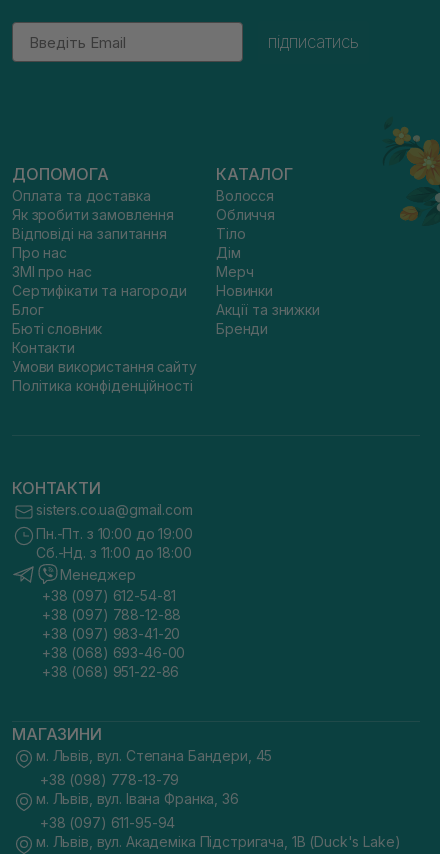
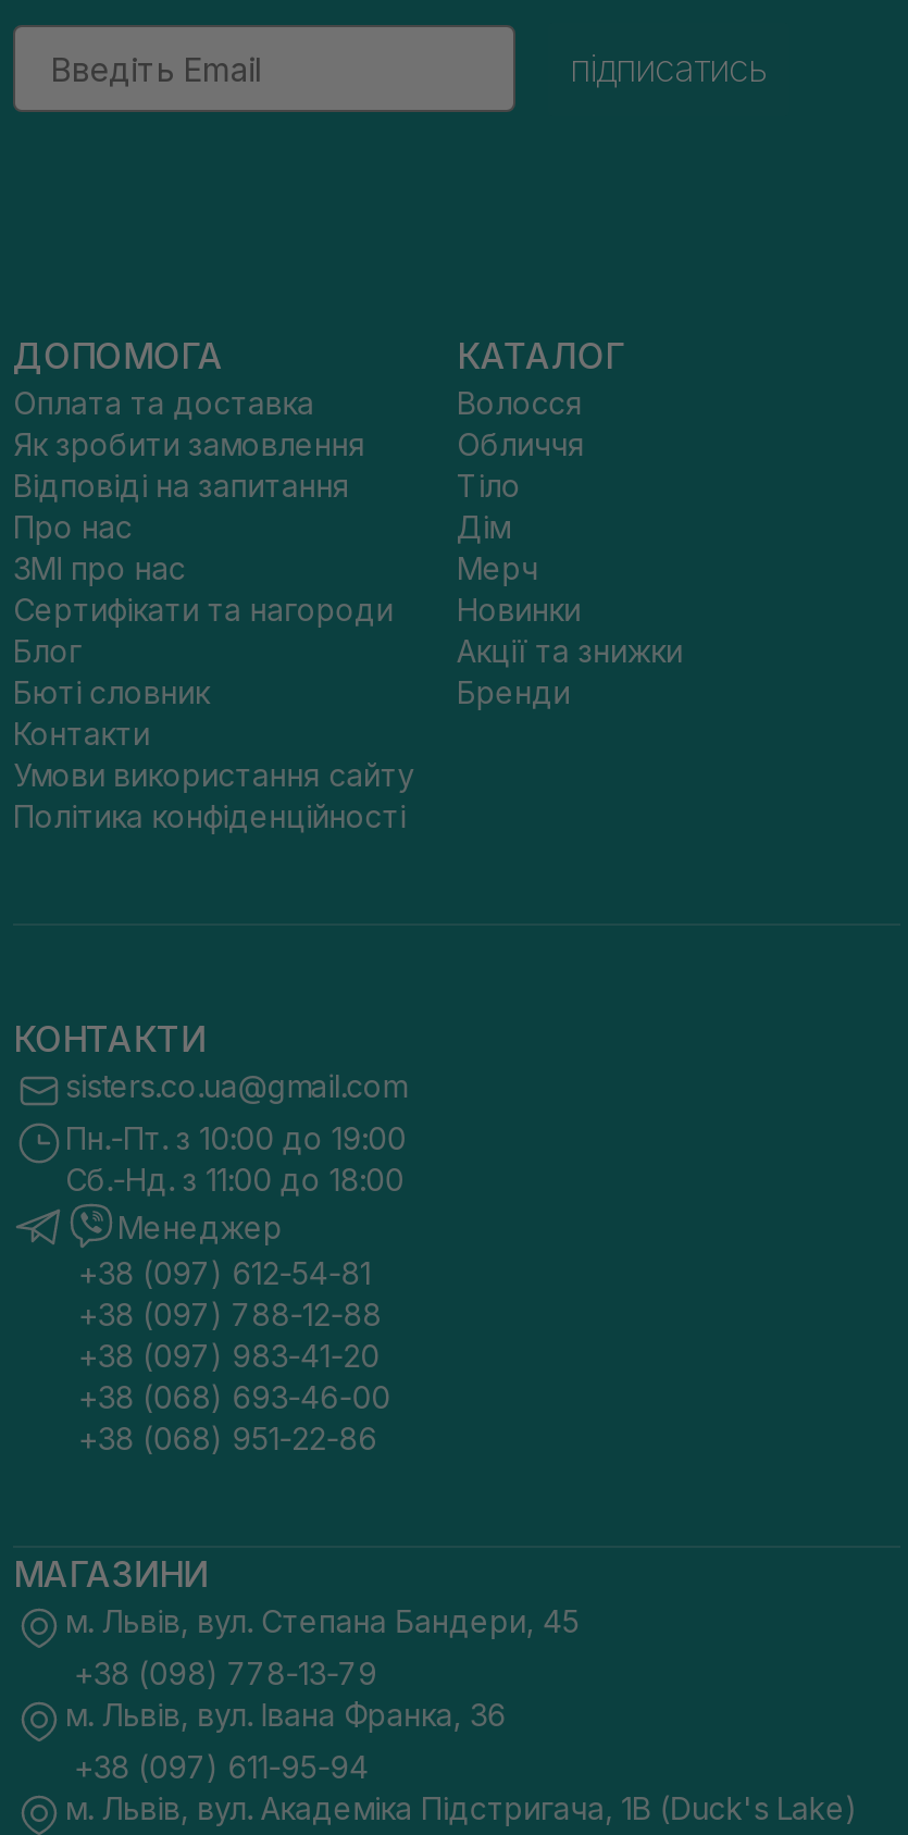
[385,123,437,225] [image] -> none

